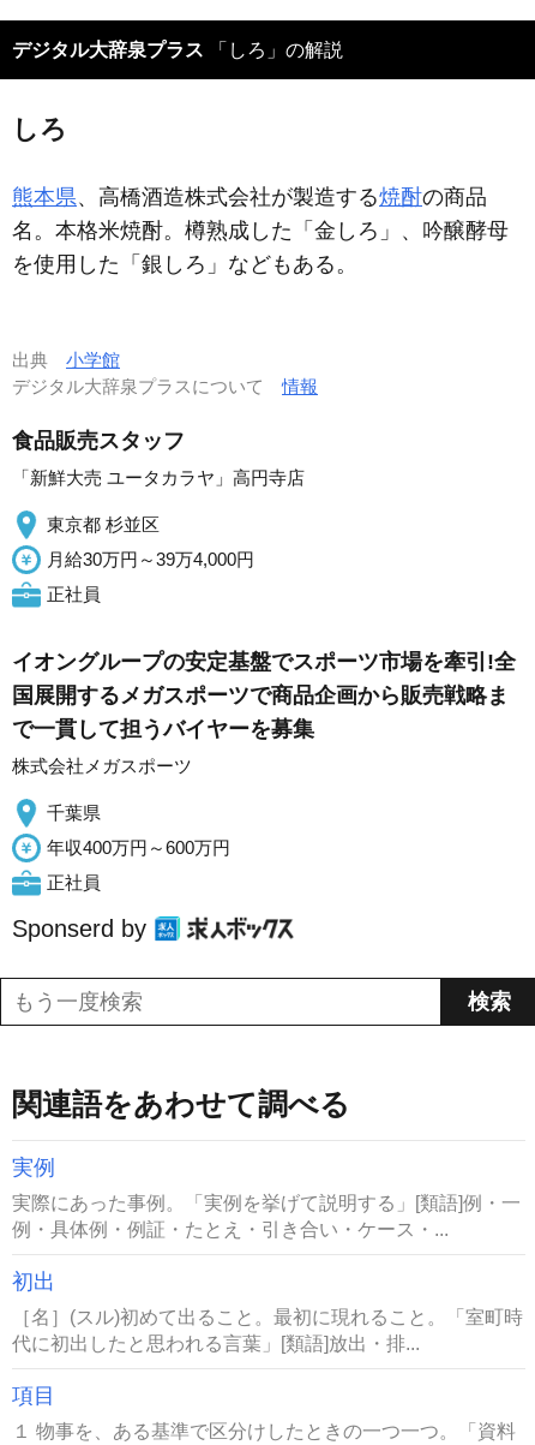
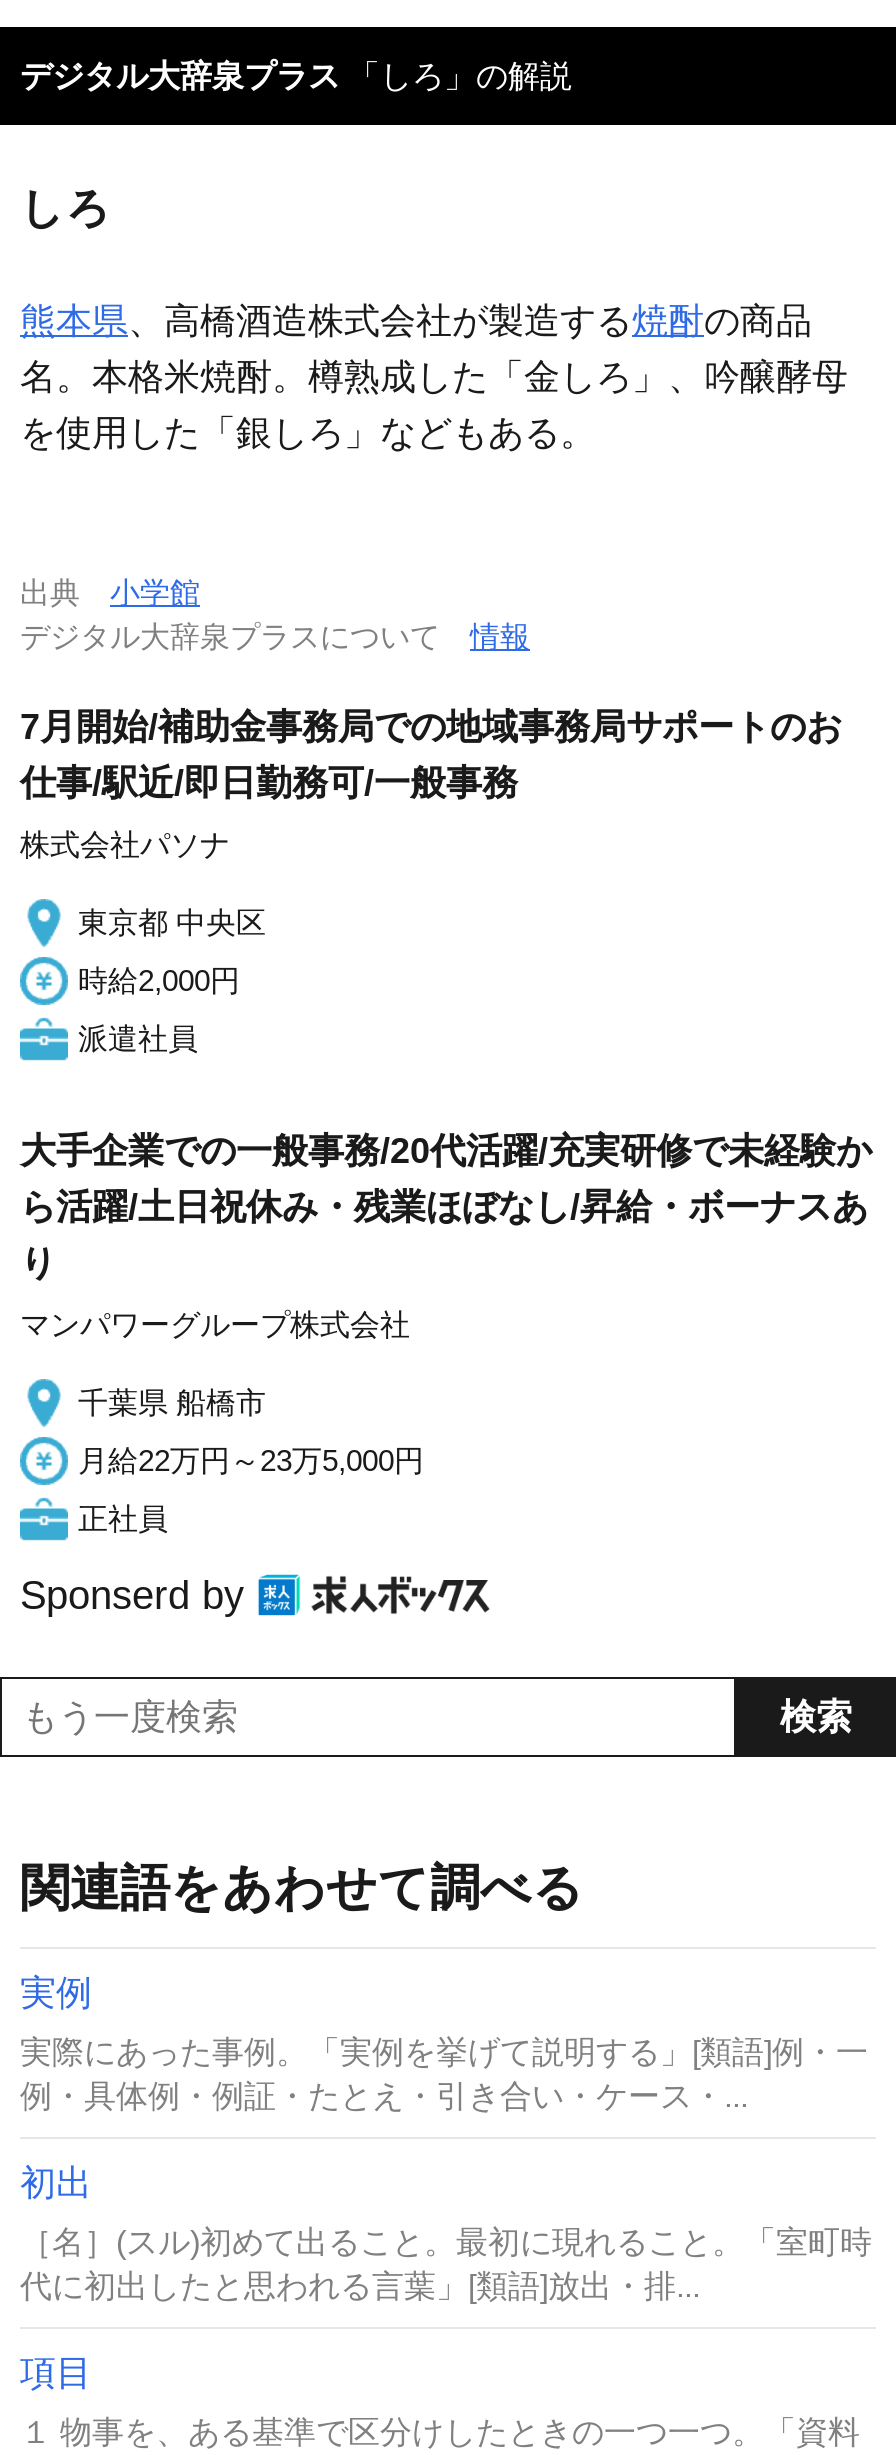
[12,428,185,452] 食品販売スタッフ -> [20,706,842,802] 7月開始/補助金事務局での地域事務局サポートのお | 仕事/駅近/即日勤務可/一般事務
[12,467,305,487] 「新鮮大売 ユータカラヤ」高円寺店 -> [20,826,230,860] 株式会社パソナ
[47,513,160,534] 東京都 杉並区 -> [78,904,266,938] 東京都 中央区
[47,548,254,569] 月給30万円～39万4,000円 -> [78,962,240,996] 時給2,000円
[47,583,101,604] 正社員 -> [78,1020,198,1054] 派遣社員
[12,649,516,741] イオングループの安定基盤でスポーツ市場を牽引!全 | 国展開するメガスポーツで商品企画から販売戦略ま | で一貫して担うバイヤーを募集 -> [20,1130,872,1282] 大手企業での一般事務/20代活躍/充実研修で未経験か | ら活躍/土日祝休み・残業ほぼなし/昇給・ボーナスあ | り
[12,755,192,775] 株式会社メガスポーツ -> [20,1306,410,1340] マンパワーグループ株式会社
[47,802,101,822] 千葉県 -> [78,1384,266,1418] 千葉県 船橋市
[47,837,230,857] 年収400万円～600万円 -> [78,1442,424,1476] 月給22万円～23万5,000円

